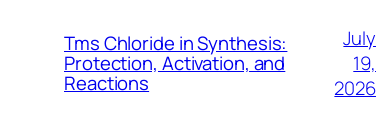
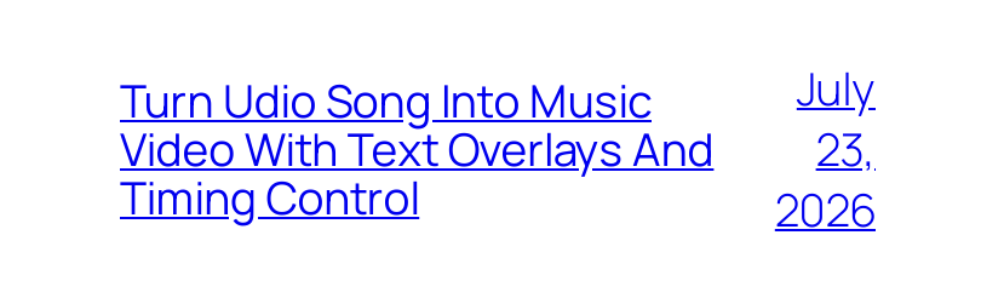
[64,30,287,96] Tms Chloride in Synthesis: | Protection, Activation, and | Reactions -> [120,70,714,230] Turn Udio Song Into Music | Video With Text Overlays And | Timing Control
[353,50,376,76] 19, -> [816,117,876,180] 23,

